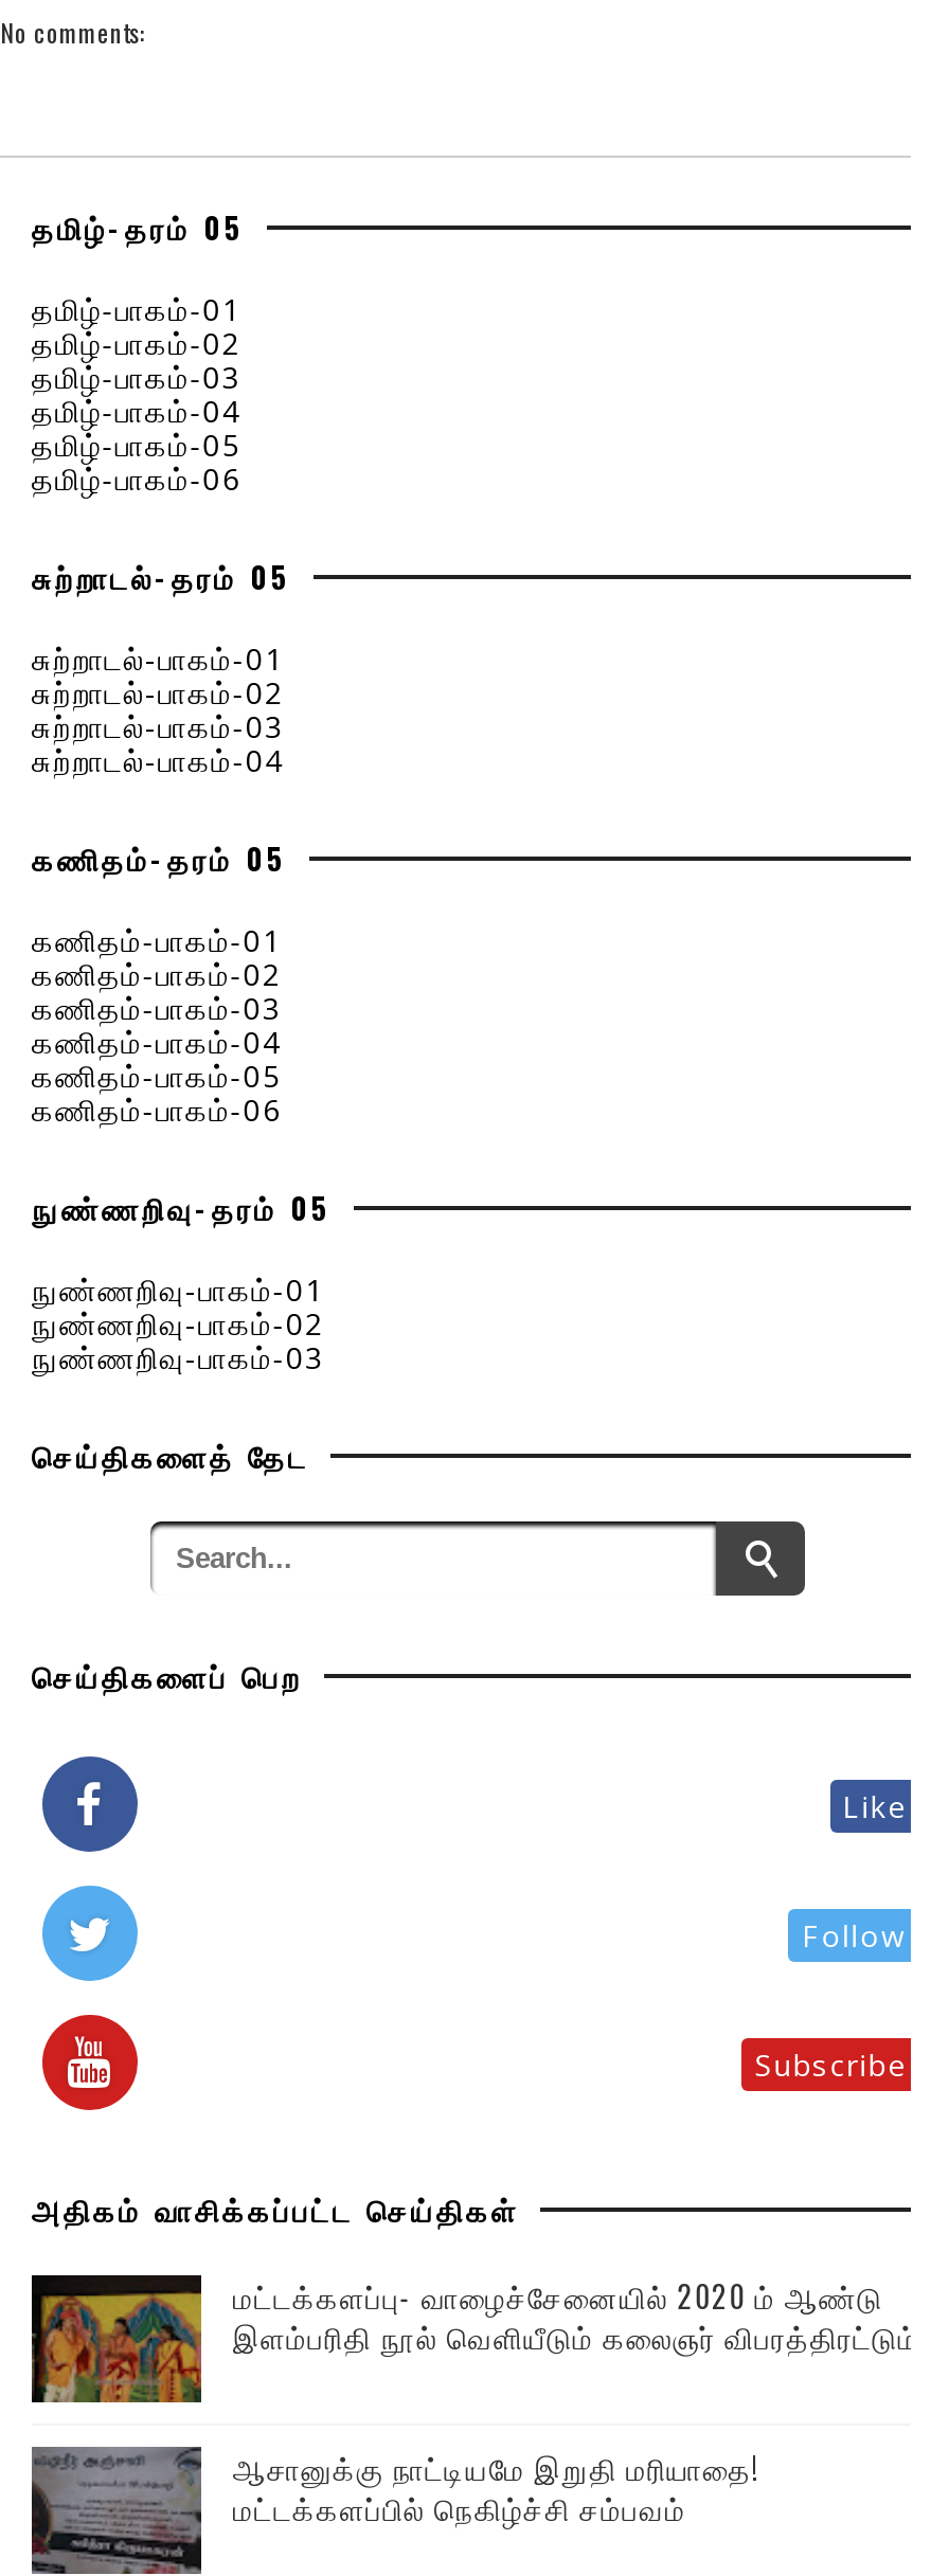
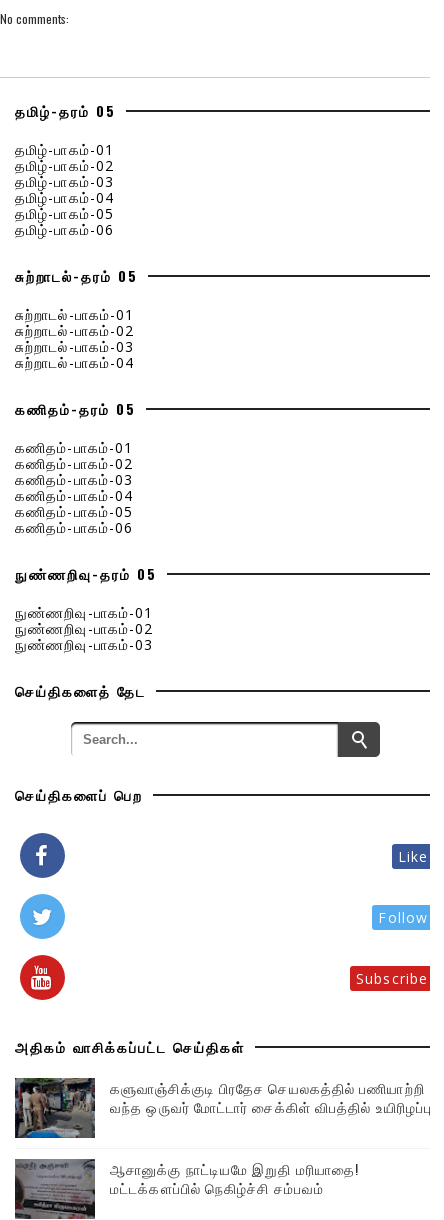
[30,2273,937,2404] [image] | மட்டக்களப்பு- வாழைச்சேனையில் 2020 ம் ஆண்டு | இளம்பரிதி நூல் வெளியீடும் கலைஞர் விபரத்திரட்டும்!! -> [14,1077,432,1139] [image] | களுவாஞ்சிக்குடி பிரதேச செயலகத்தில் பணியாற்றி | வந்த ஒருவர் மோட்டார் சைக்கிள் விபத்தில் உயிரிழப்பு

